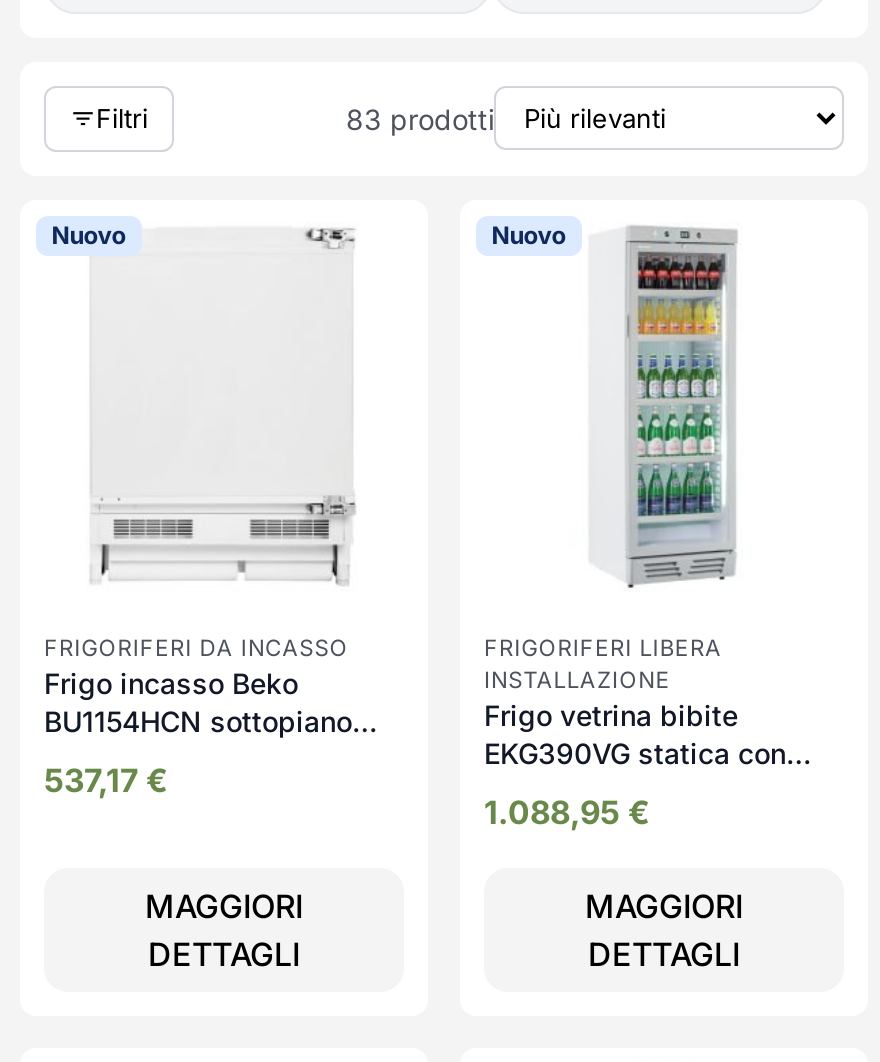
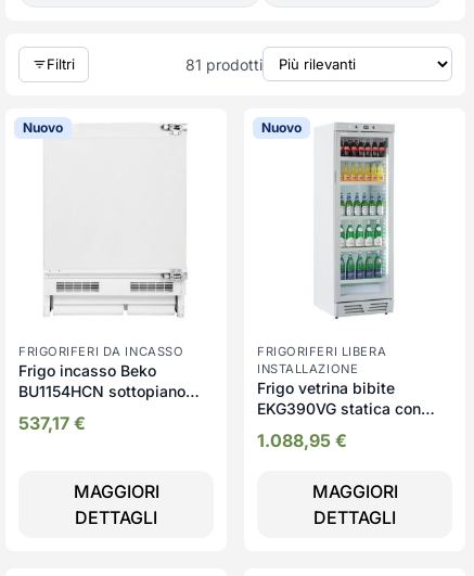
[346,102,494,136] 83 prodotti -> [185,55,262,74] 81 prodotti

